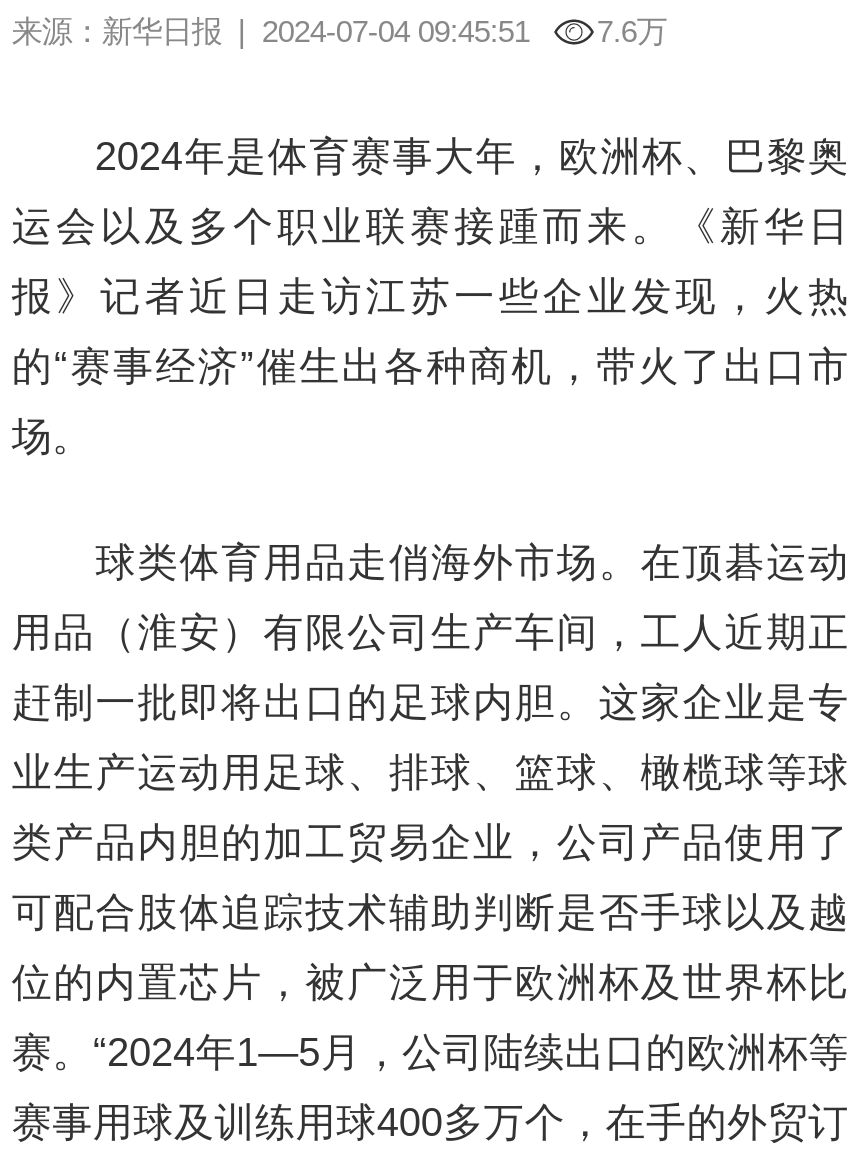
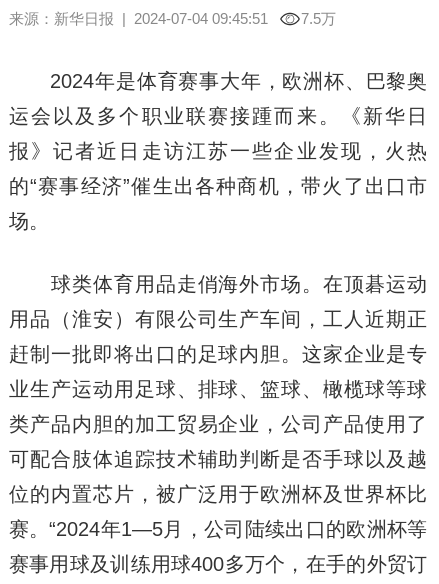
[597,13,667,47] 7.6万 -> [301,10,336,27] 7.5万

